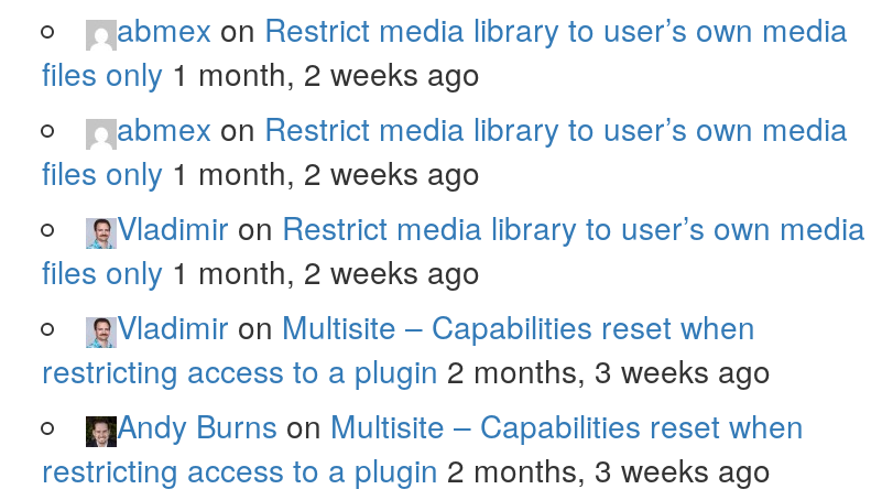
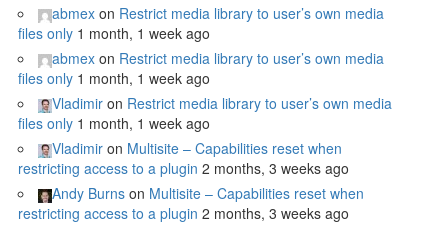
[42,52,480,96] files only 1 month, 2 weeks ago -> [18,23,210,43] files only 1 month, 1 week ago
[42,151,480,195] files only 1 month, 2 weeks ago -> [18,68,210,88] files only 1 month, 1 week ago
[42,250,480,294] files only 1 month, 2 weeks ago -> [18,113,210,133] files only 1 month, 1 week ago

